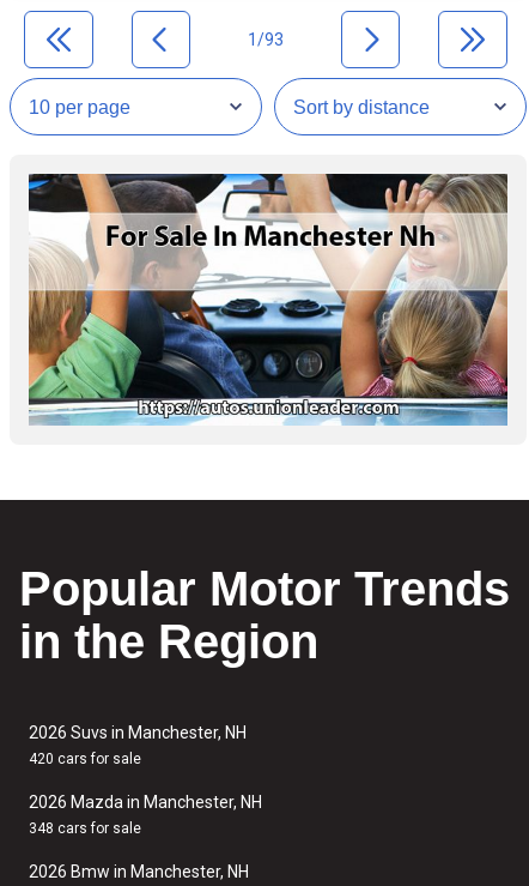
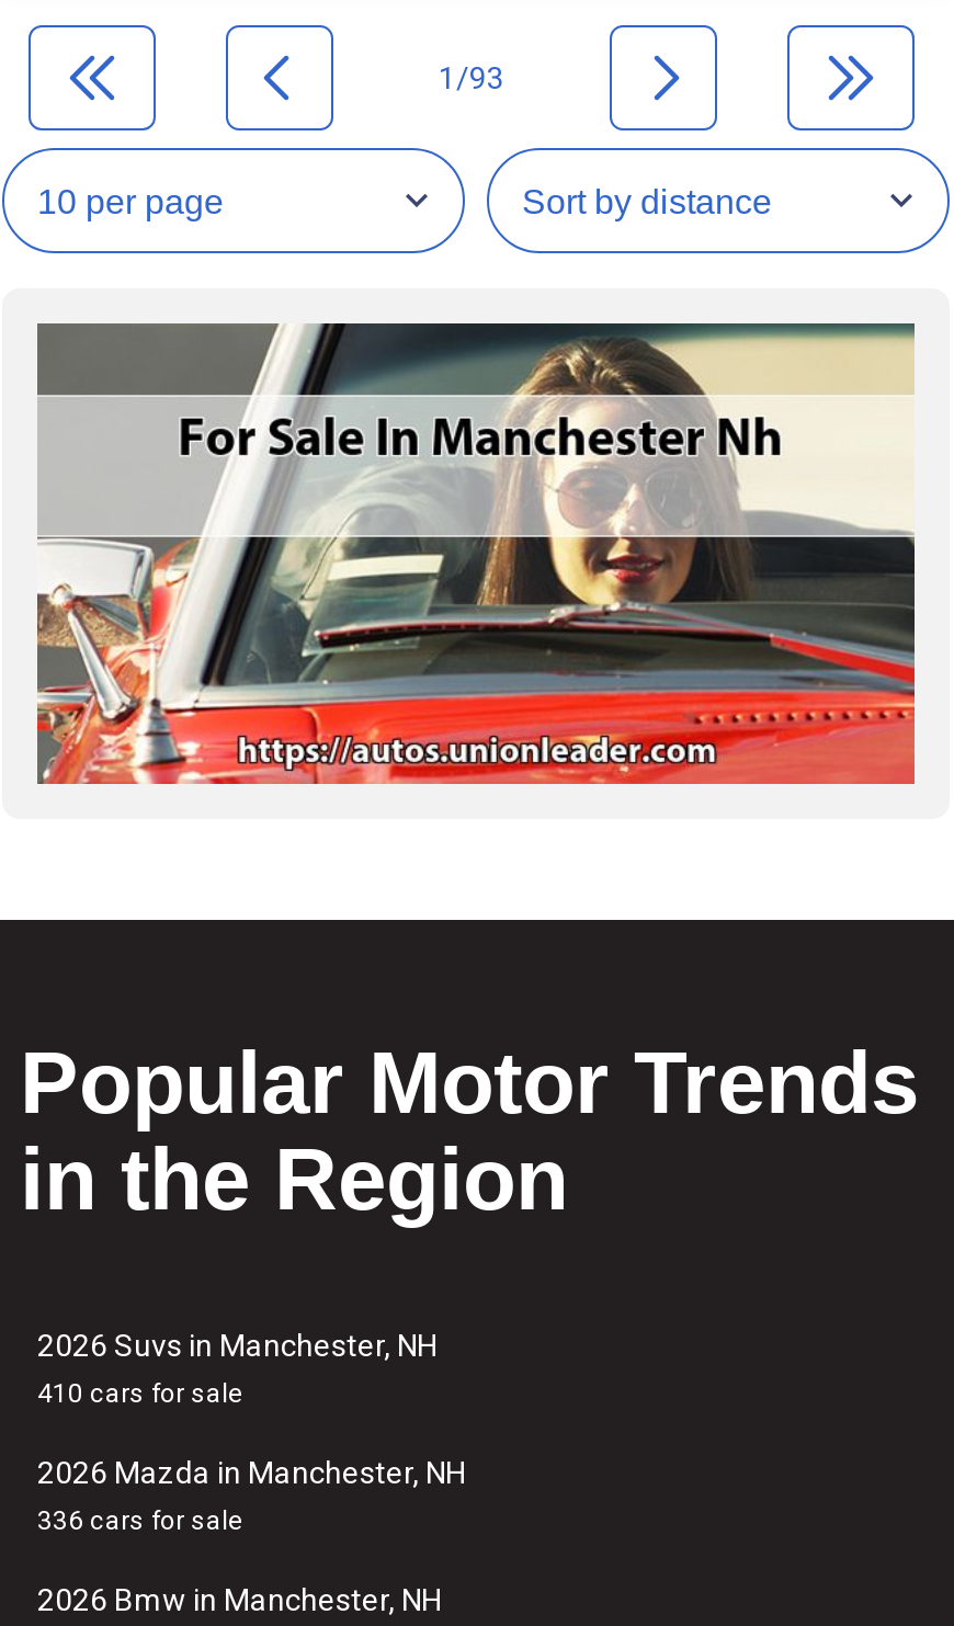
[28,173,509,427] [image] -> [35,321,917,786] [image]
[29,751,141,767] 420 cars for sale -> [37,1378,243,1409] 410 cars for sale
[29,820,141,837] 348 cars for sale -> [37,1505,243,1536] 336 cars for sale

